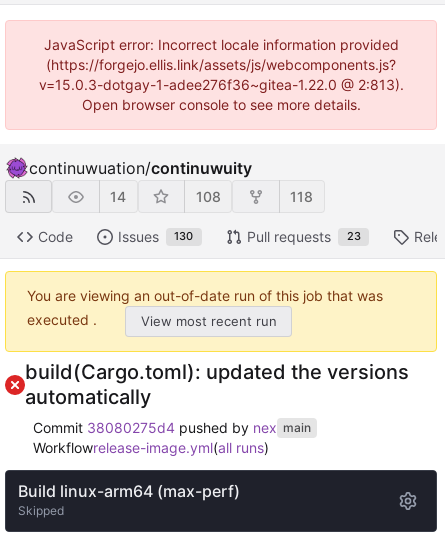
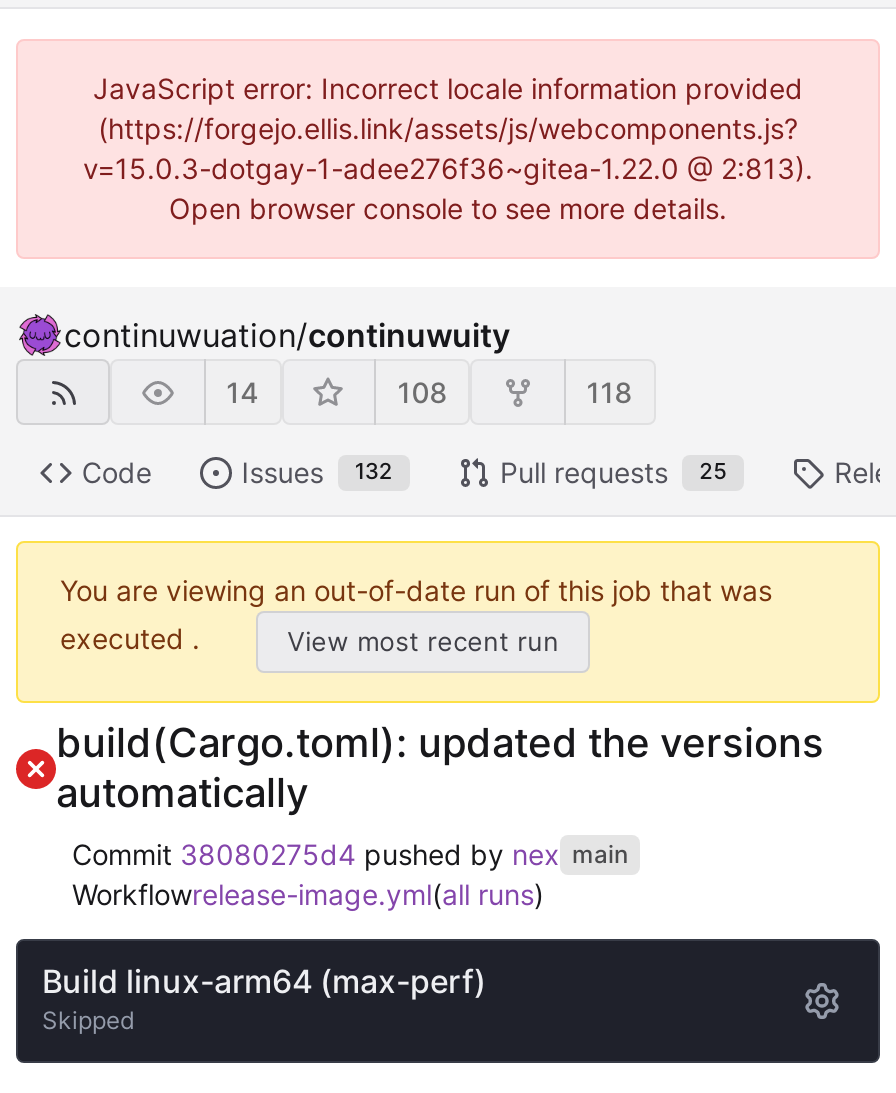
[118,228,193,245] Issues 130 -> [242,456,393,490] Issues 132
[247,228,361,245] Pull requests 23 -> [500,456,727,490] Pull requests 25

